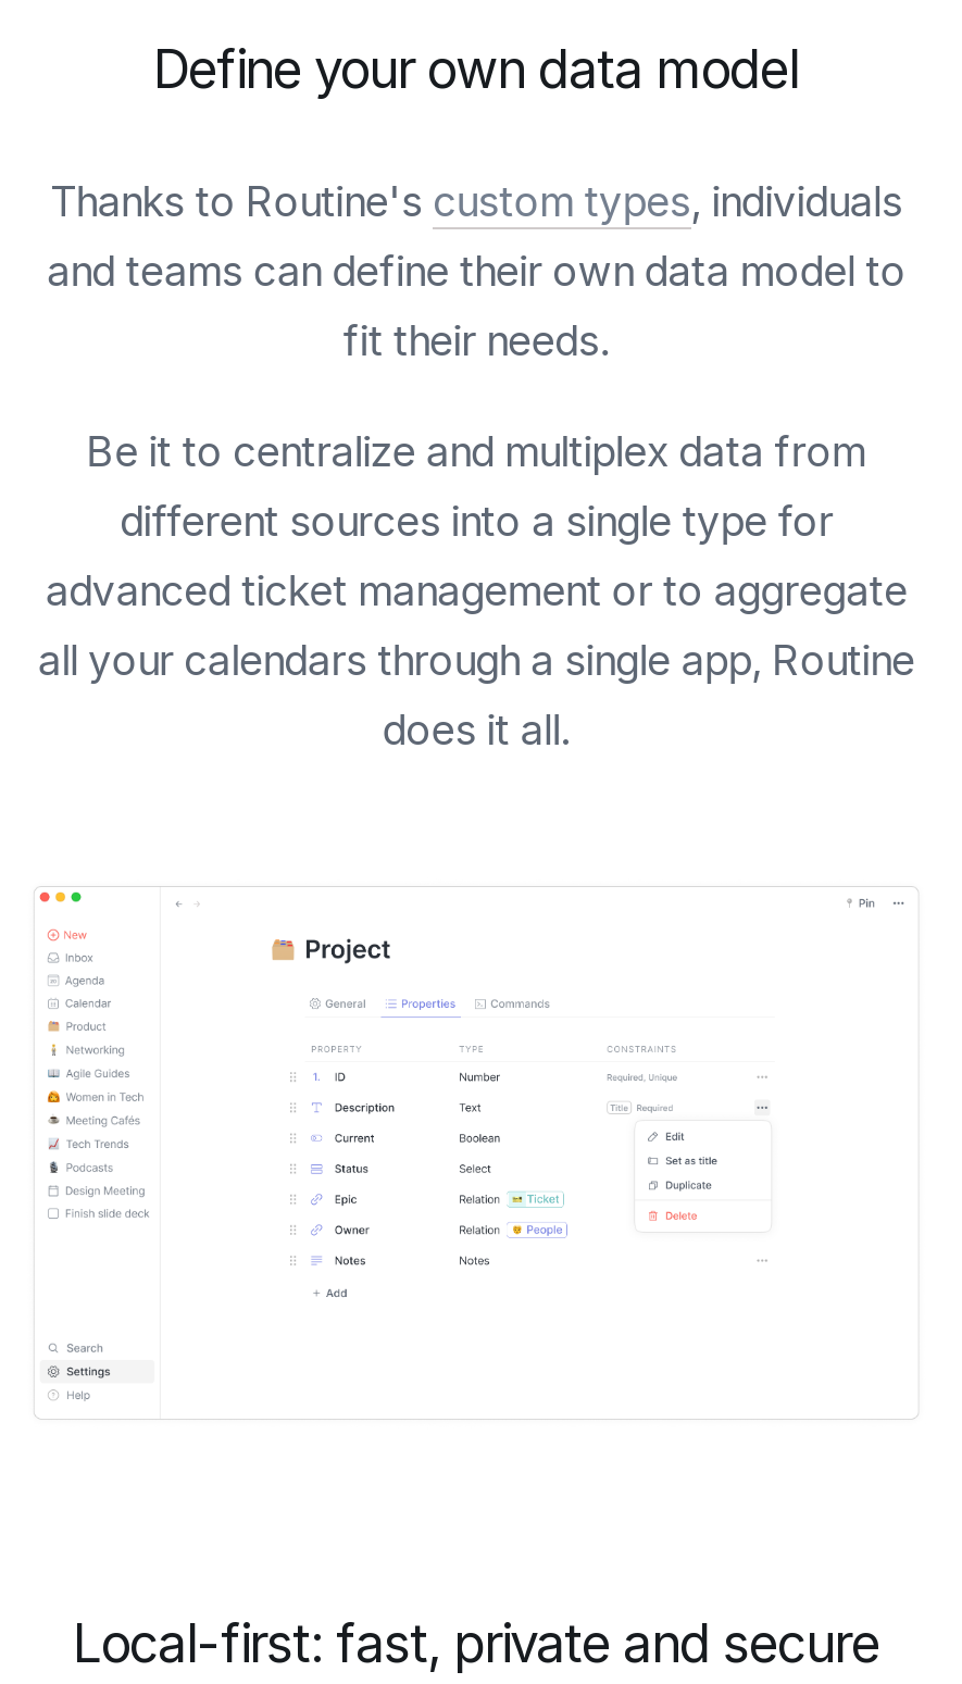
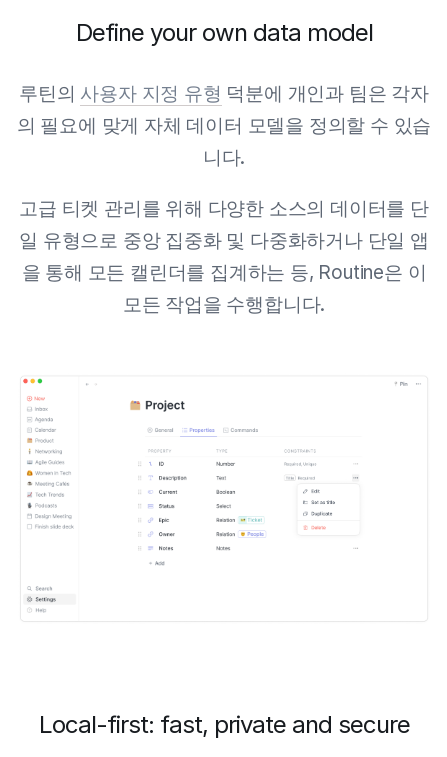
[47,177,906,366] Thanks to Routine's custom types, individuals | and teams can define their own data model to | fit their needs. -> [17,82,431,169] 루틴의 사용자 지정 유형 덕분에 개인과 팀은 각자 | 의 필요에 맞게 자체 데이터 모델을 정의할 수 있습 | 니다.
[38,427,915,756] Be it to centralize and multiplex data from | different sources into a single type for | advanced ticket management or to aggregate | all your calendars through a single app, Routine | does it all. -> [19,197,429,316] 고급 티켓 관리를 위해 다양한 소스의 데이터를 단 | 일 유형으로 중앙 집중화 및 다중화하거나 단일 앱 | 을 통해 모든 캘린더를 집계하는 등, Routine은 이 | 모든 작업을 수행합니다.

